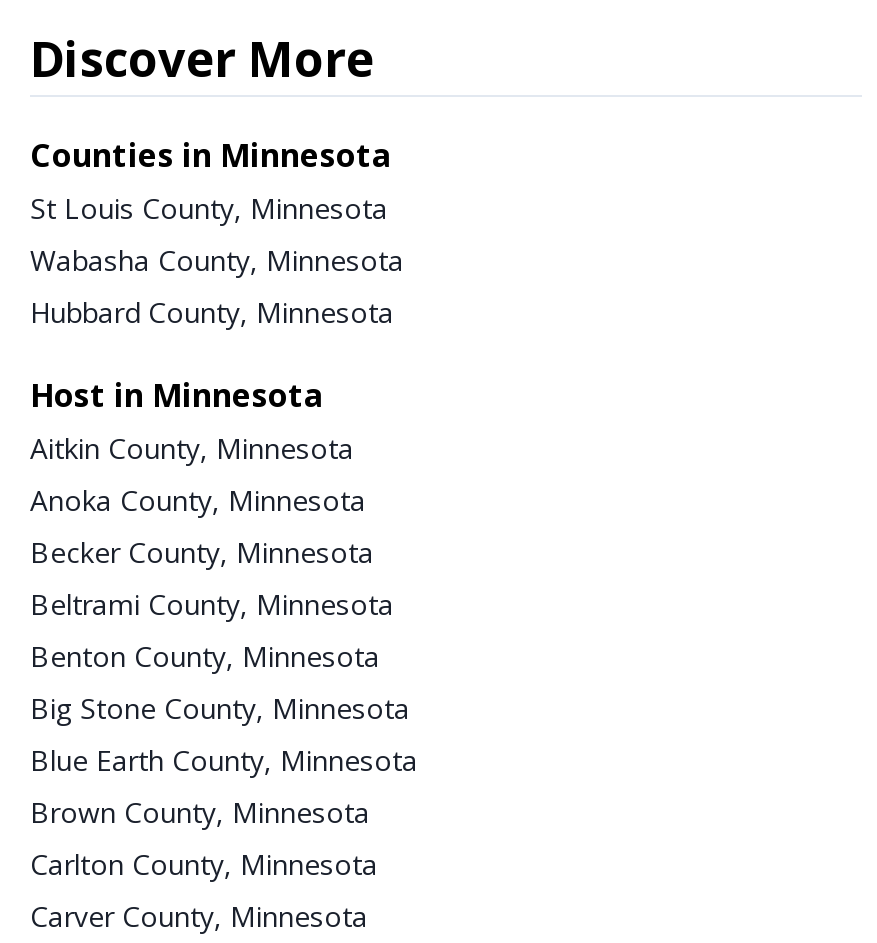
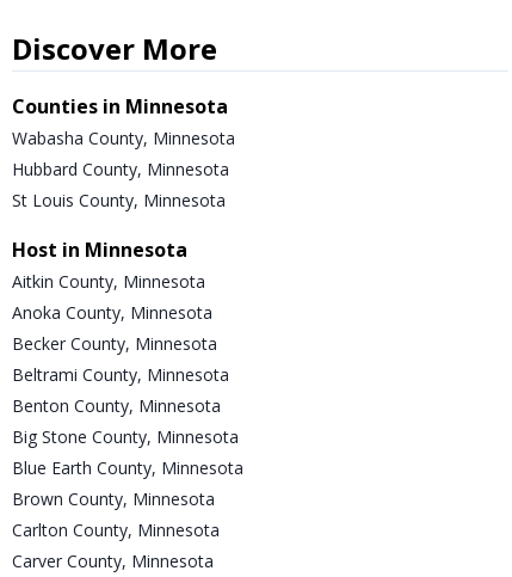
moved [30,188,388,226] -> [12,188,226,211]: St Louis County, Minnesota
moved [30,240,404,330] -> [12,126,235,180]: Wabasha County, Minnesota | Hubbard County, Minnesota

